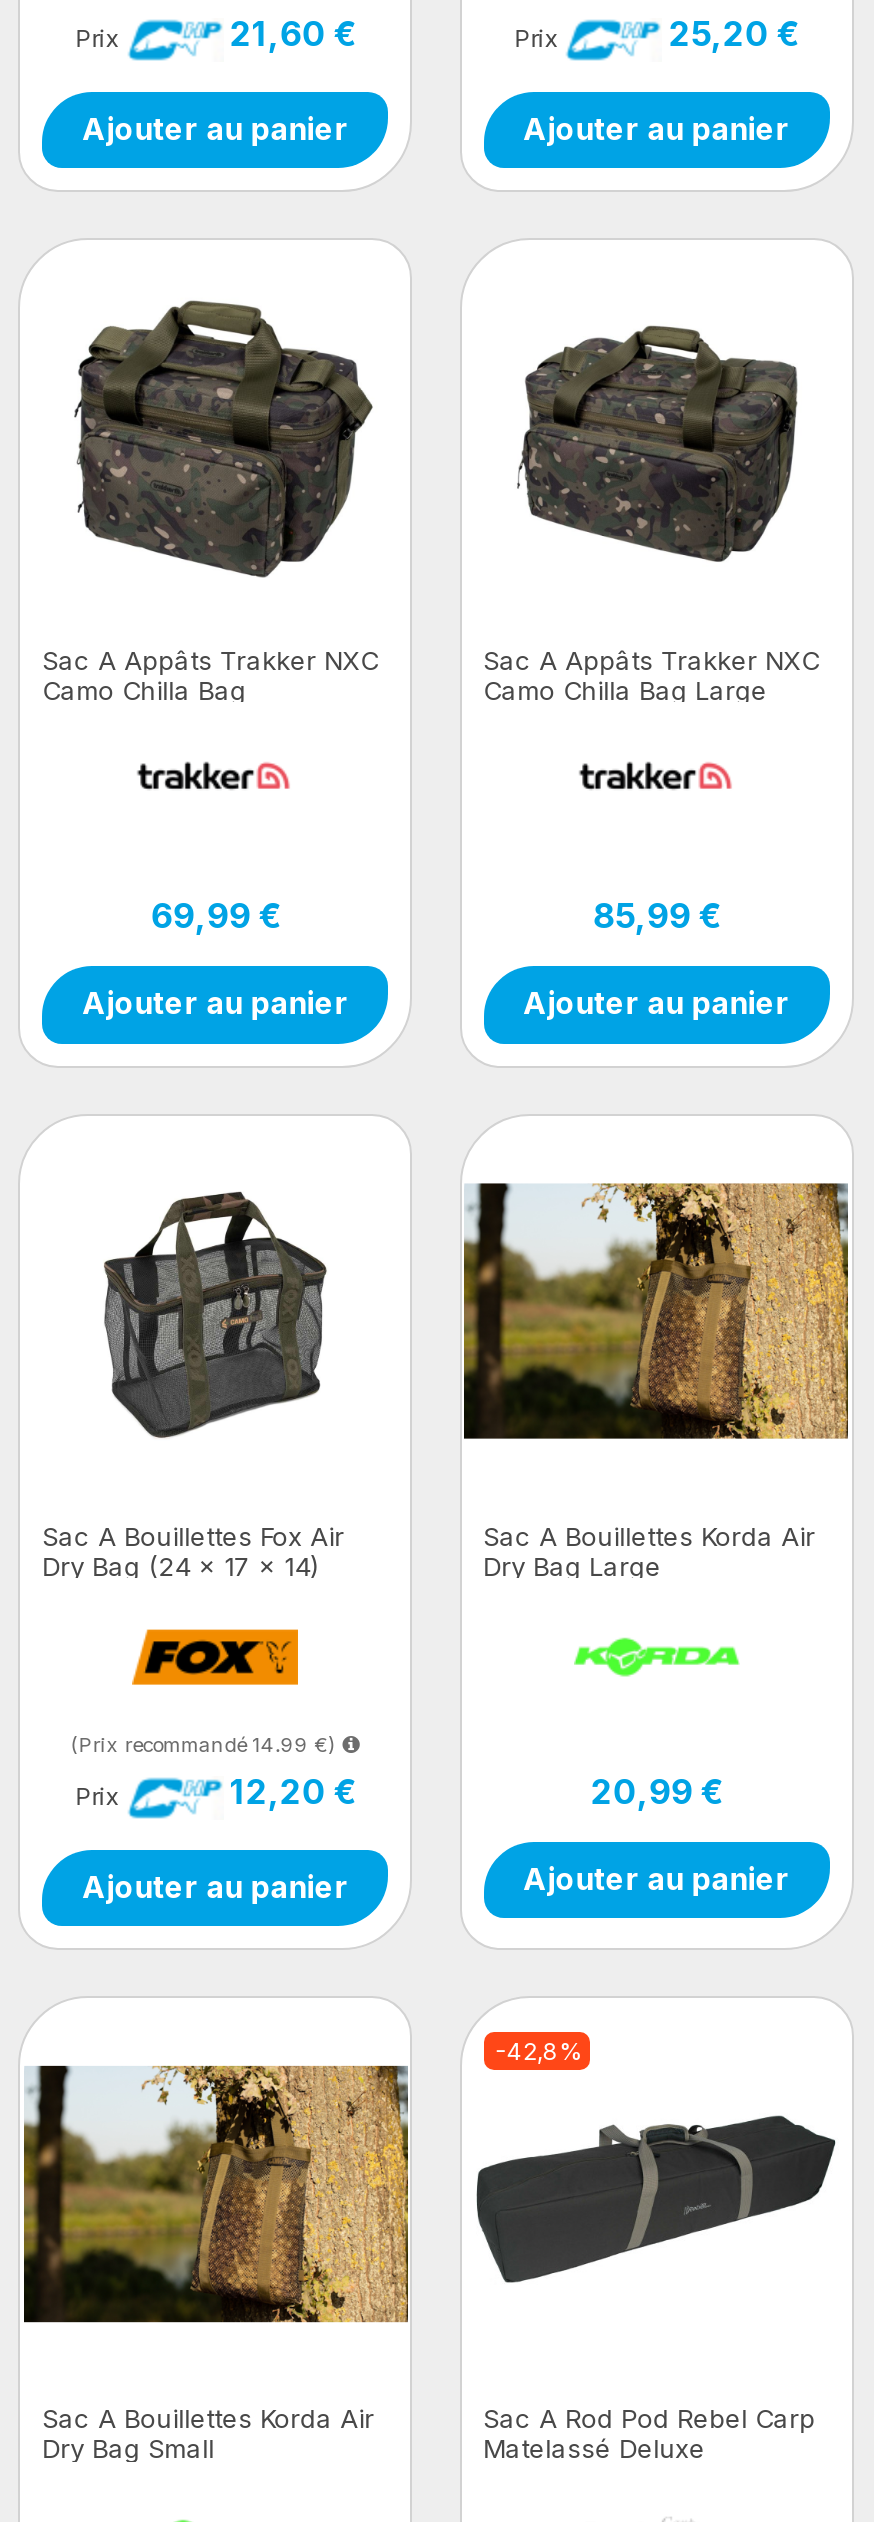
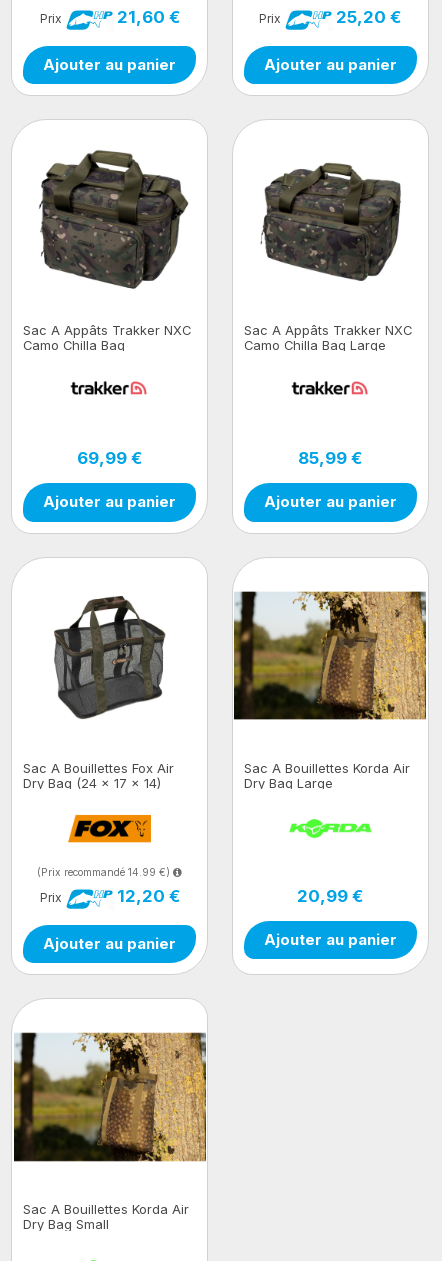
[495,2036,581,2066] -42,8% -> none
[476,2114,836,2284] [image] -> none
[483,2402,815,2464] Sac A Rod Pod Rebel Carp | Matelassé Deluxe -> none

